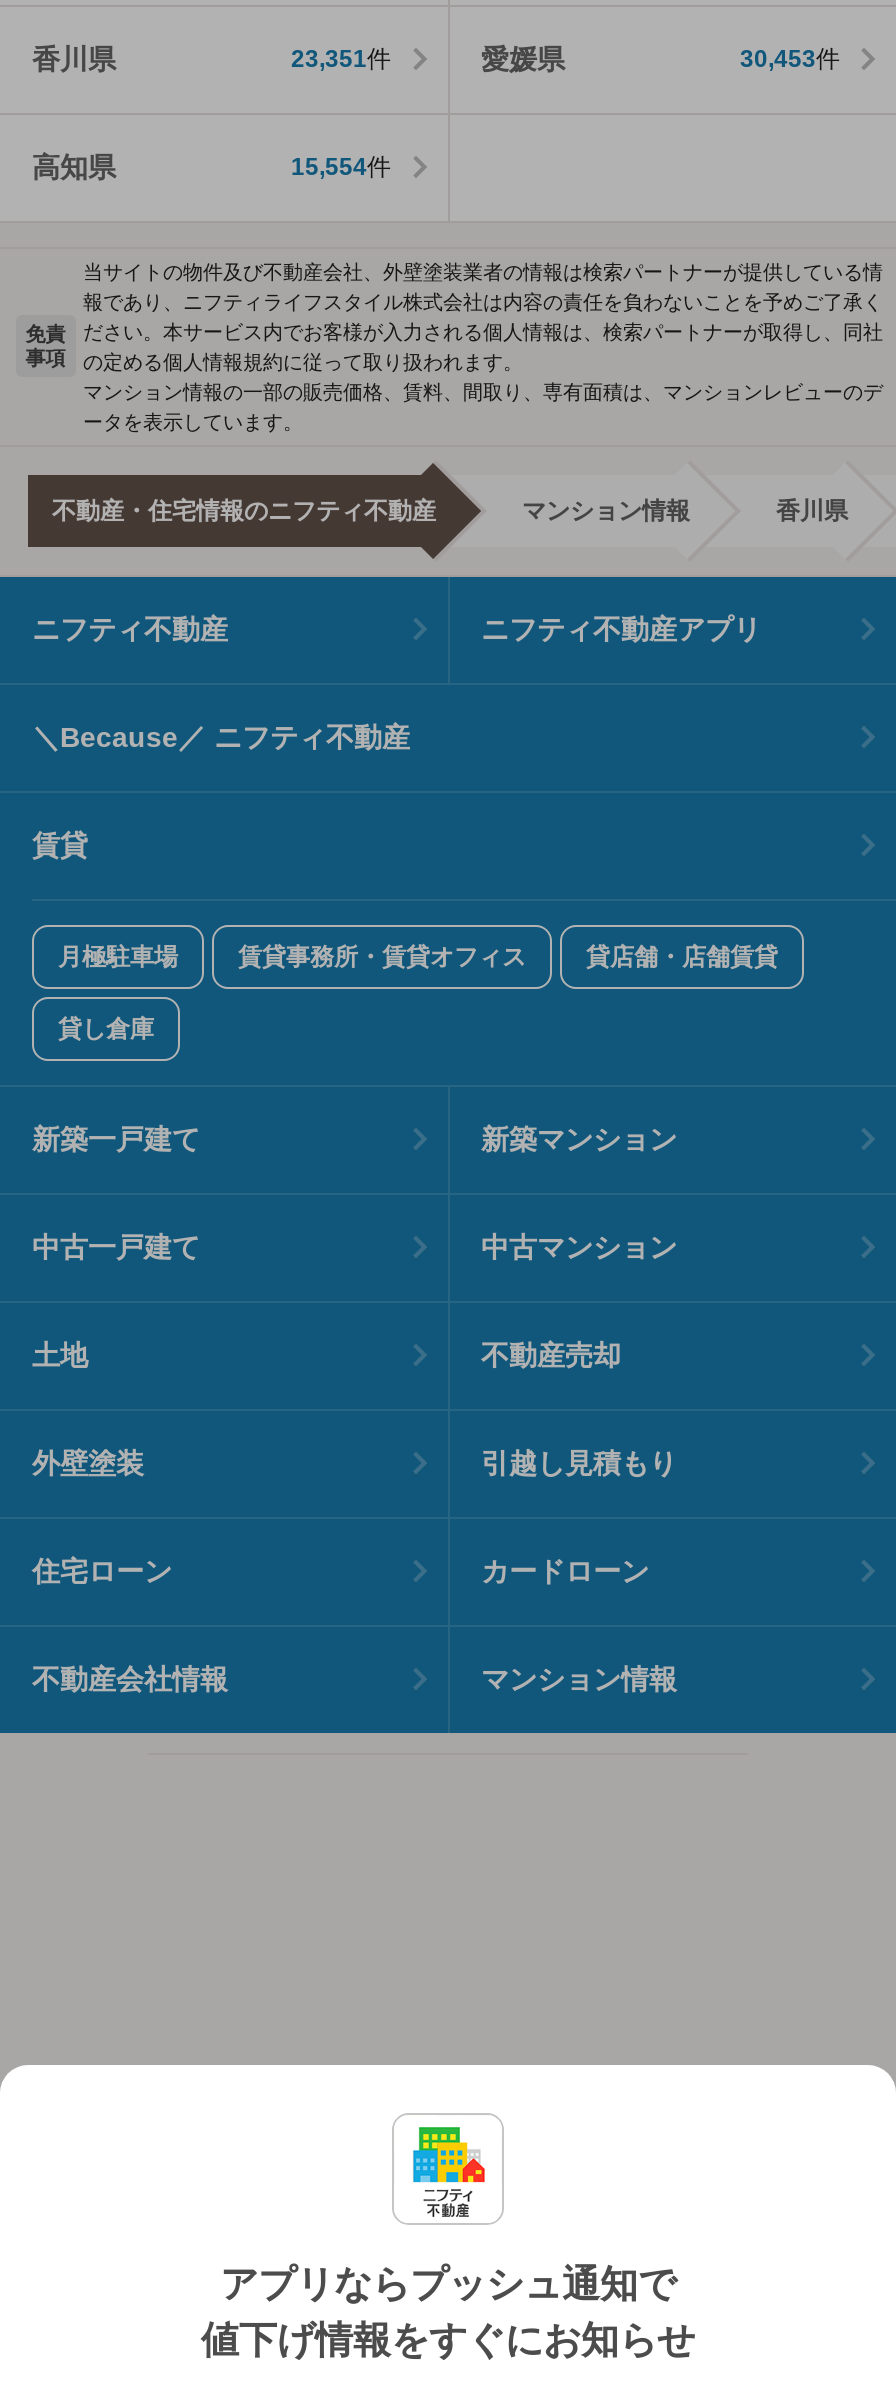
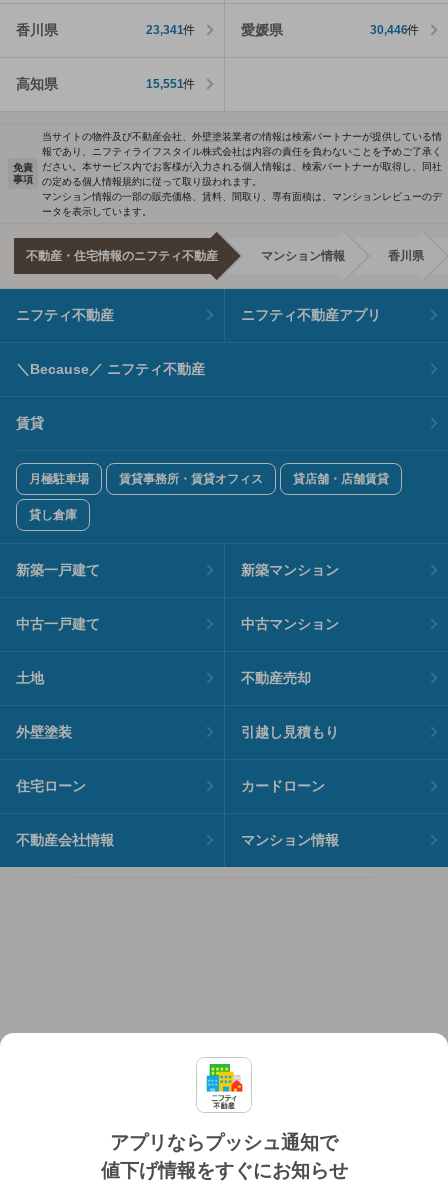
[291,45,391,73] 23,351件 -> [145,23,195,37] 23,341件
[740,45,840,73] 30,453件 -> [370,23,420,37] 30,446件
[291,153,391,181] 15,554件 -> [145,77,195,91] 15,551件

